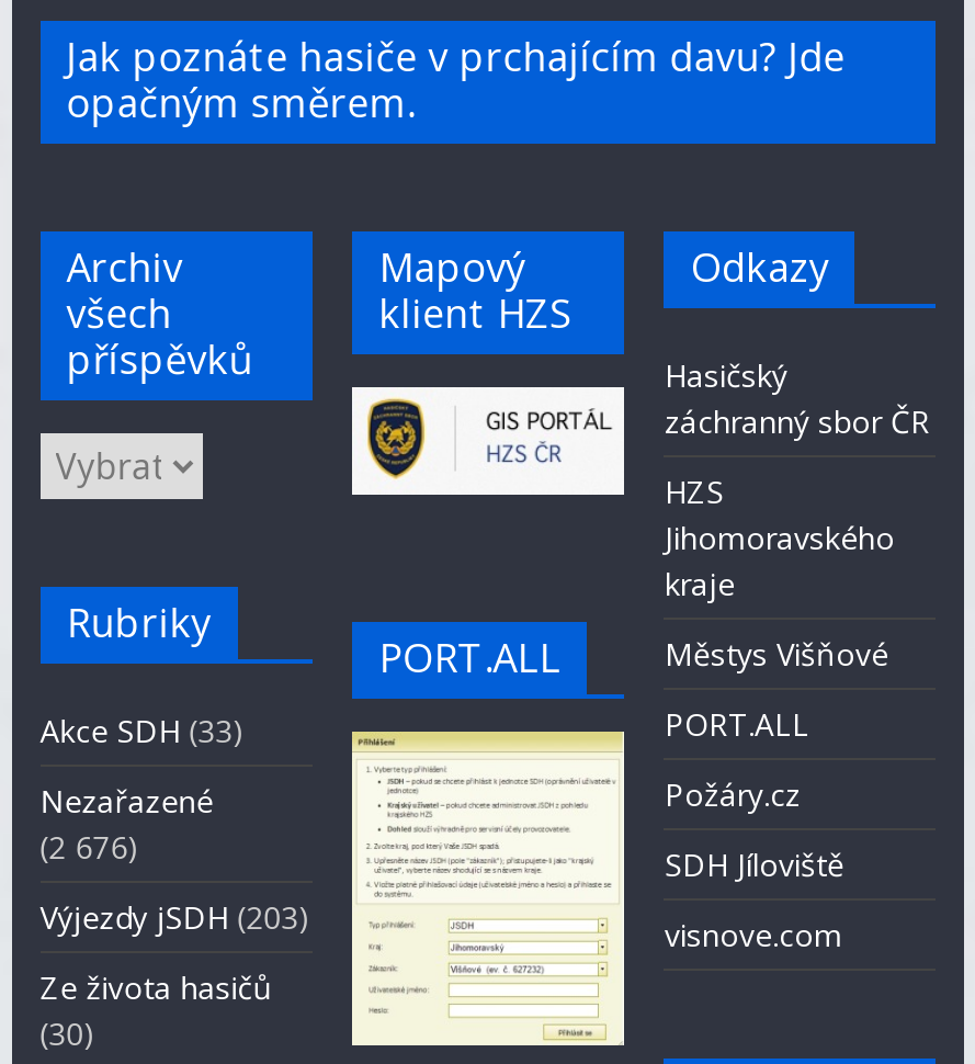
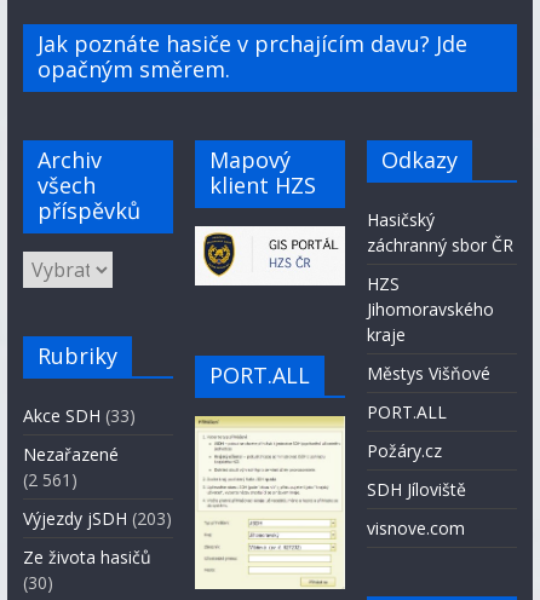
[40,826,139,867] (2 676) -> [23,468,77,491] (2 561)

